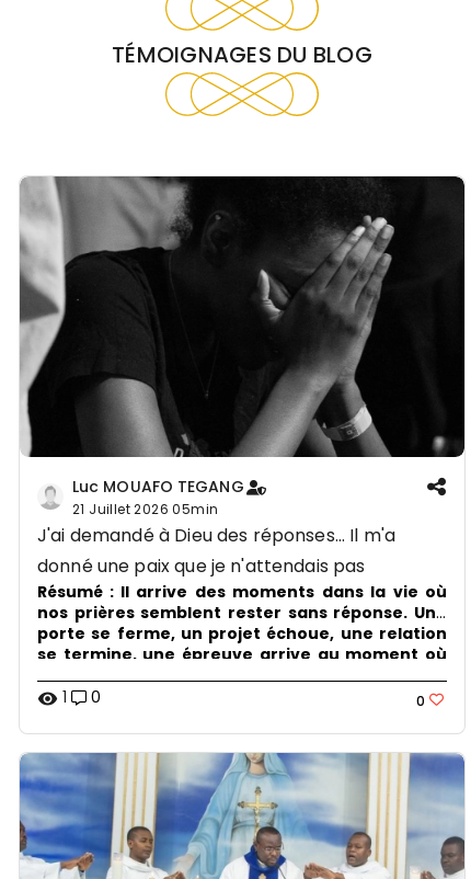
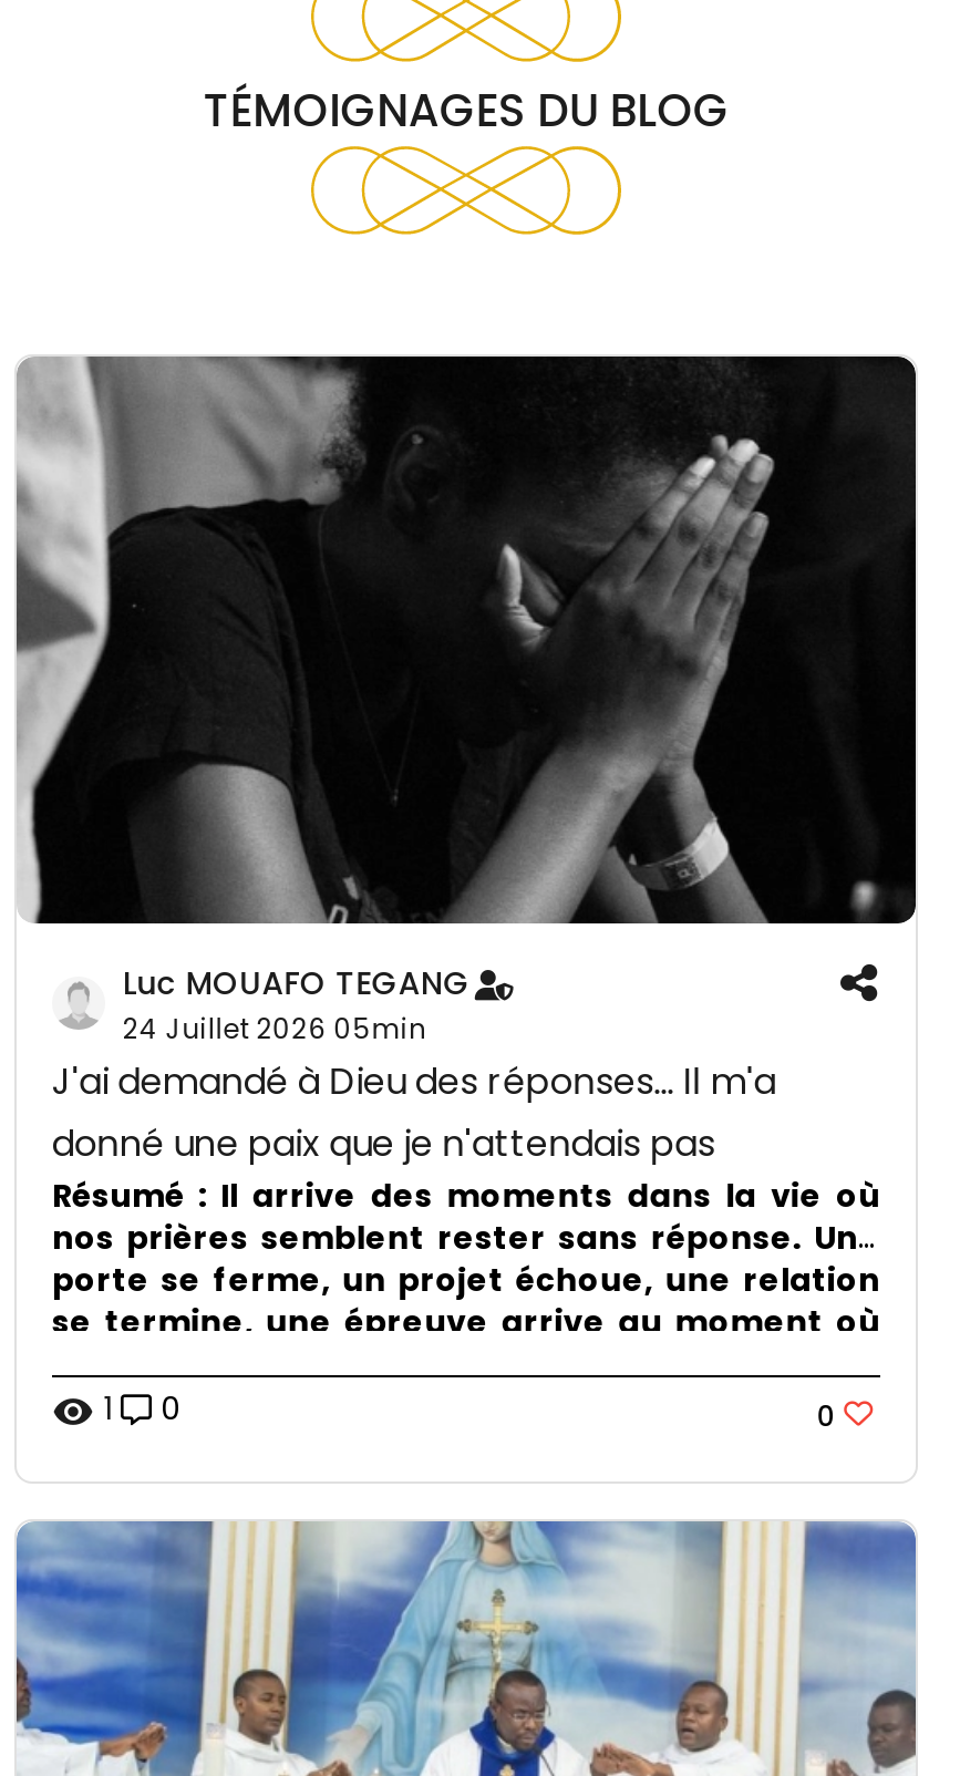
[72,499,218,518] 21 Juillet 2026 05min -> [123,1009,427,1047] 24 Juillet 2026 05min

